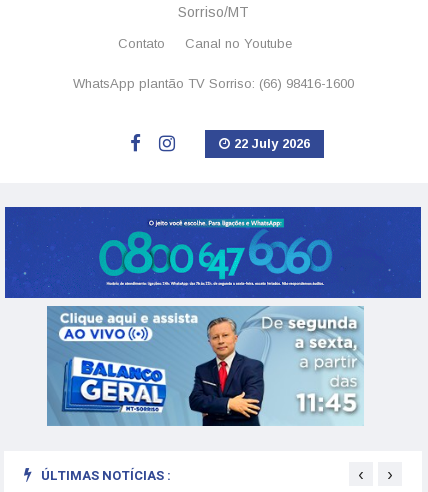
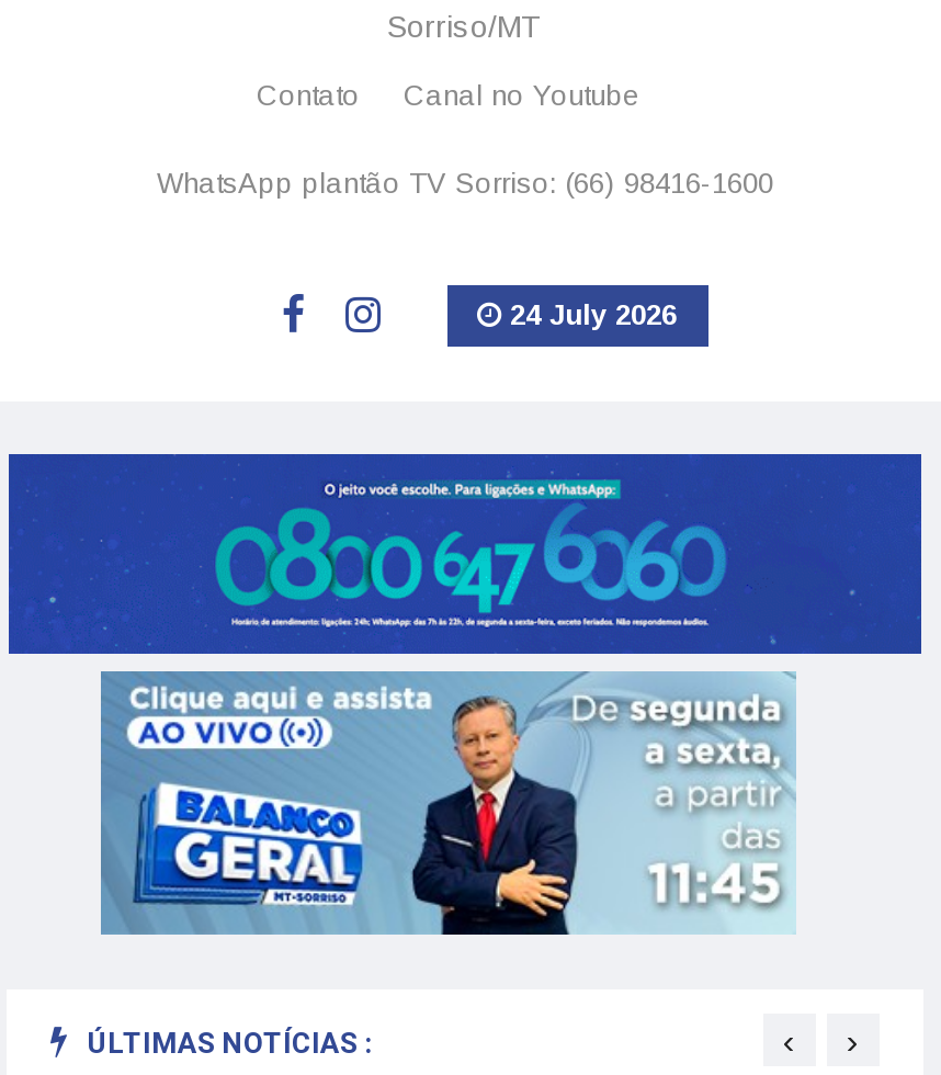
[233,136,309,151] 22 July 2026 -> [510,298,677,331] 24 July 2026

